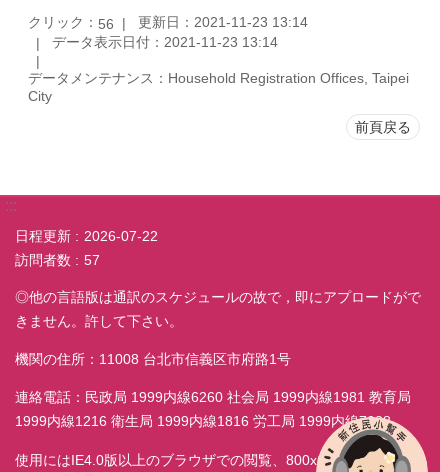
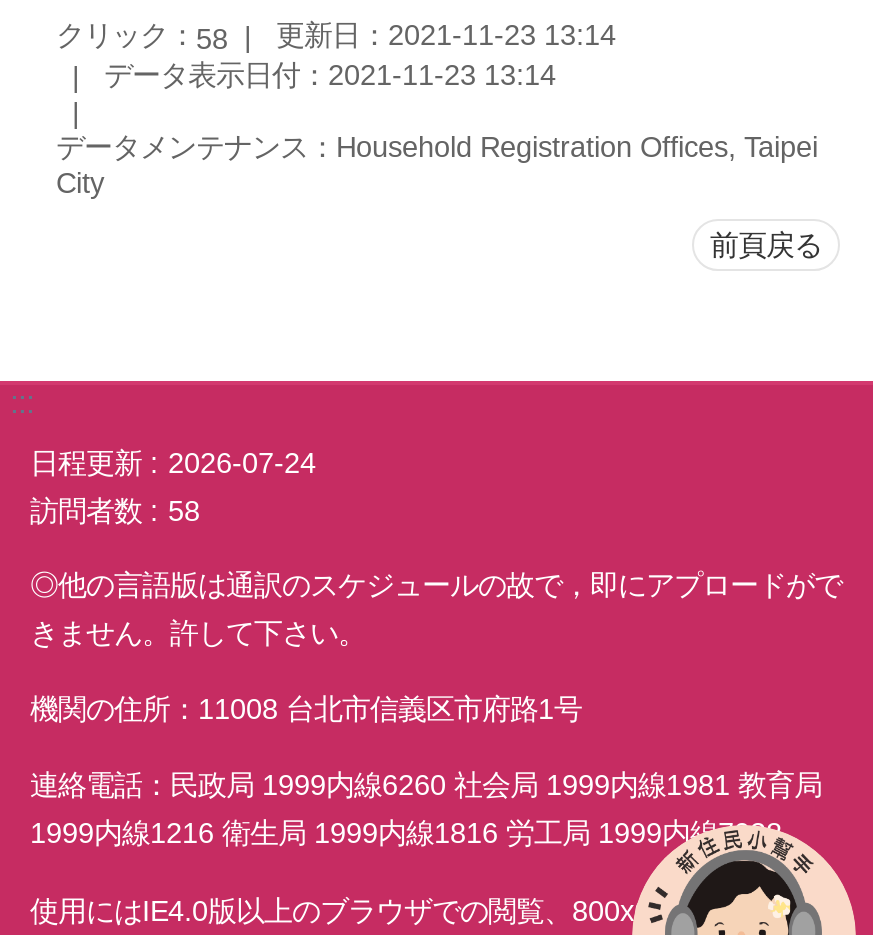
[28,14,308,31] クリック：56 更新日：2021-11-23 13:14 -> [56,20,616,54] クリック：58 更新日：2021-11-23 13:14
[15,228,158,244] 日程更新 2026-07-22 -> [30,447,316,479] 日程更新 2026-07-24
[15,252,100,268] 訪問者数 57 -> [30,495,200,527] 訪問者数 58

